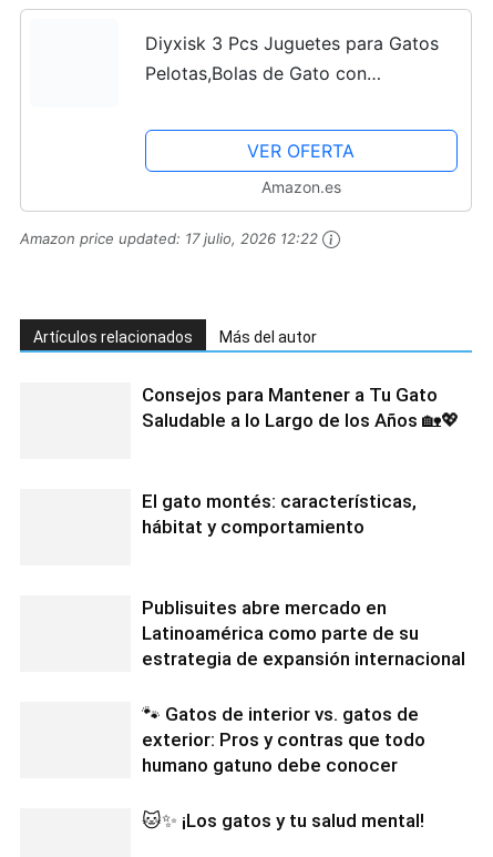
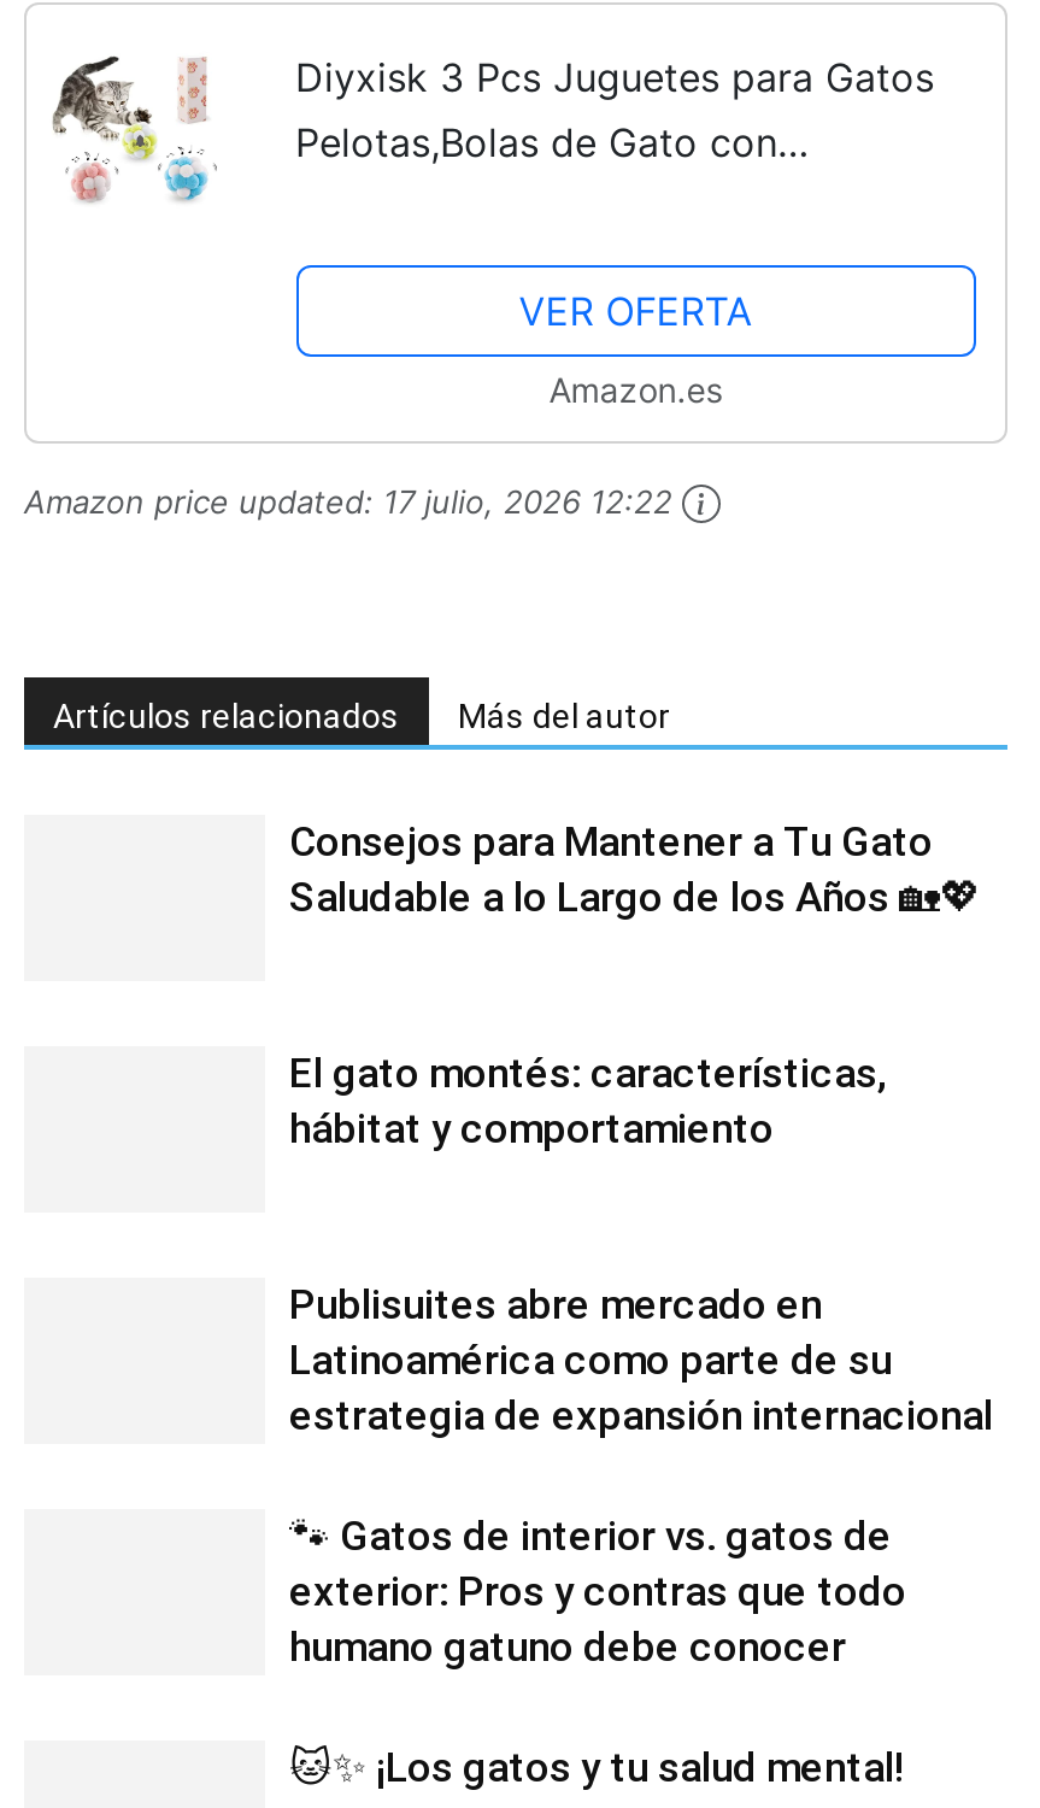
none -> [51,53,210,205] [image]

